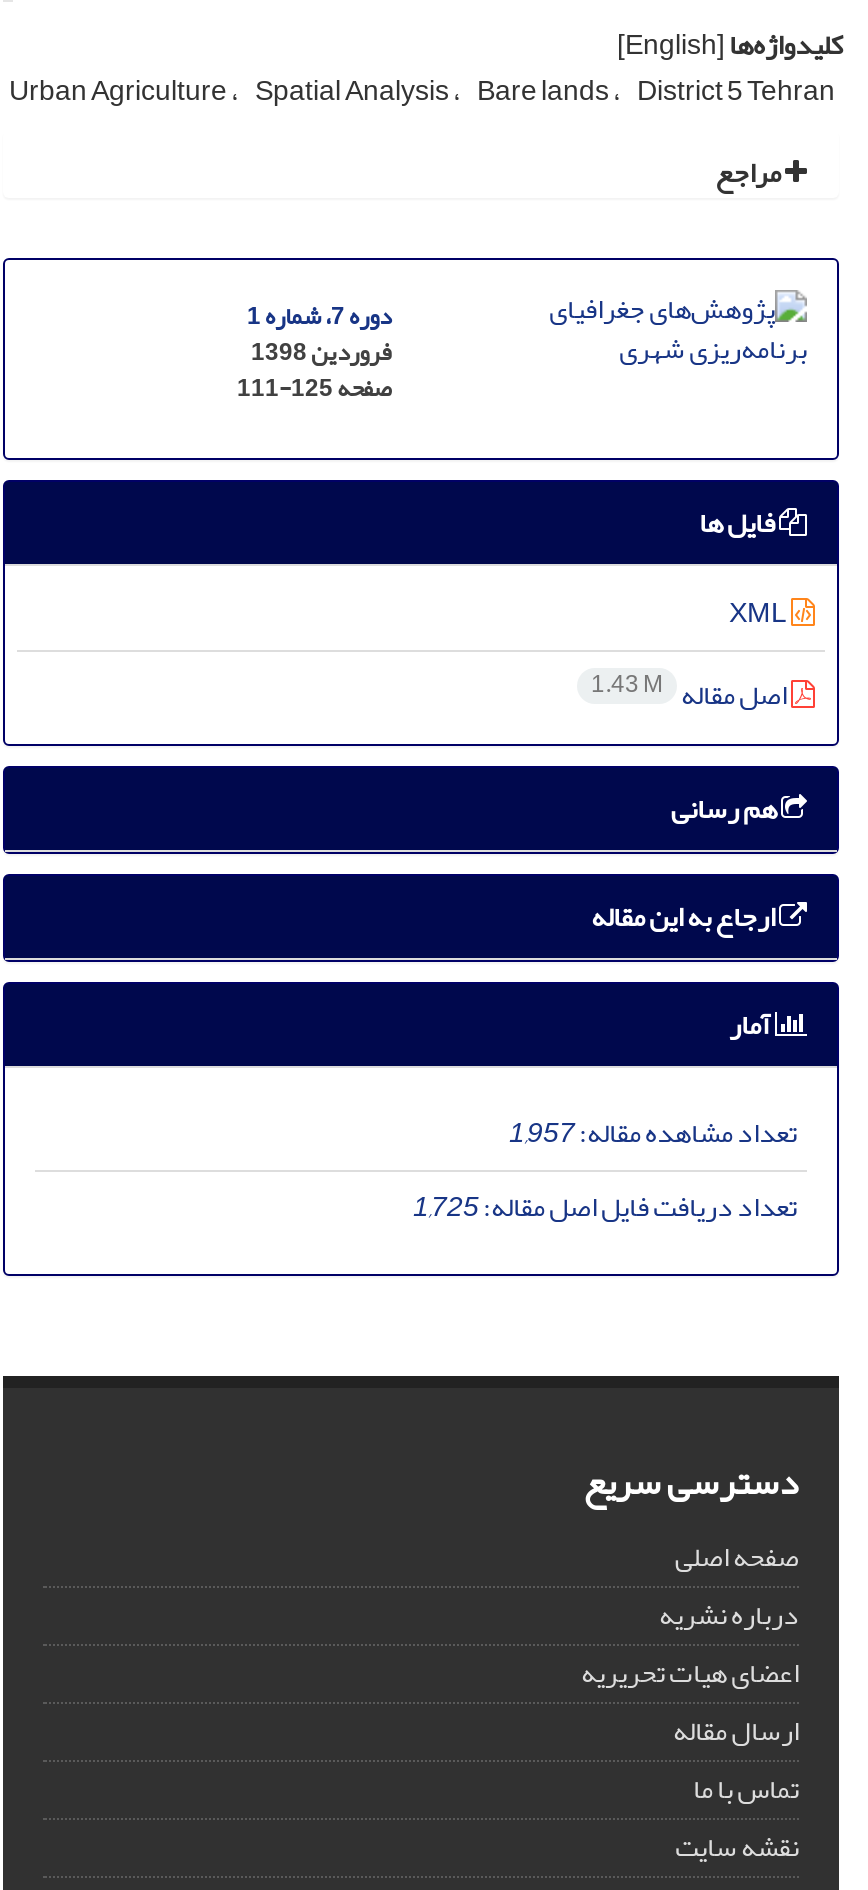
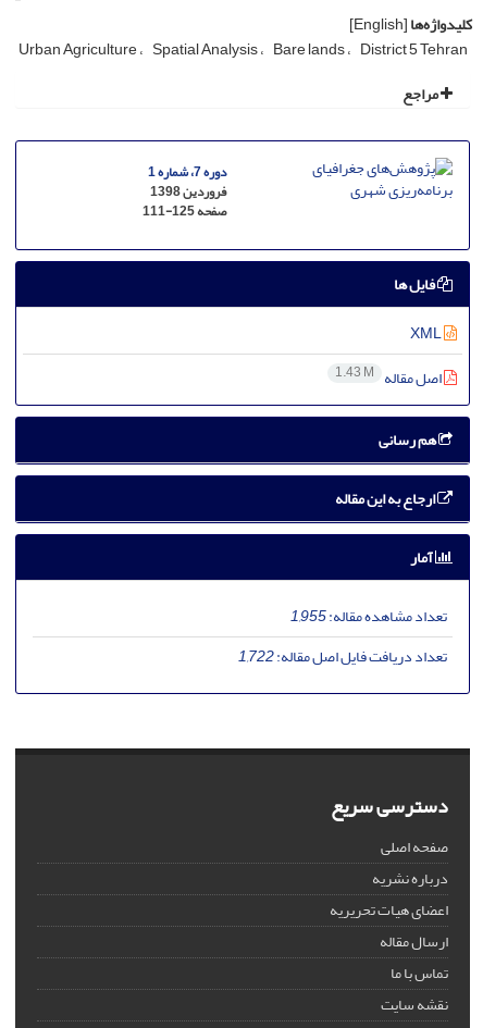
[509,1105,797,1159] تعداد مشاهده مقاله:1,957 -> [290,601,447,631] تعداد مشاهده مقاله:1,955
[413,1179,797,1233] تعداد دریافت فایل اصل مقاله:1,725 -> [238,641,447,671] تعداد دریافت فایل اصل مقاله:1,722

